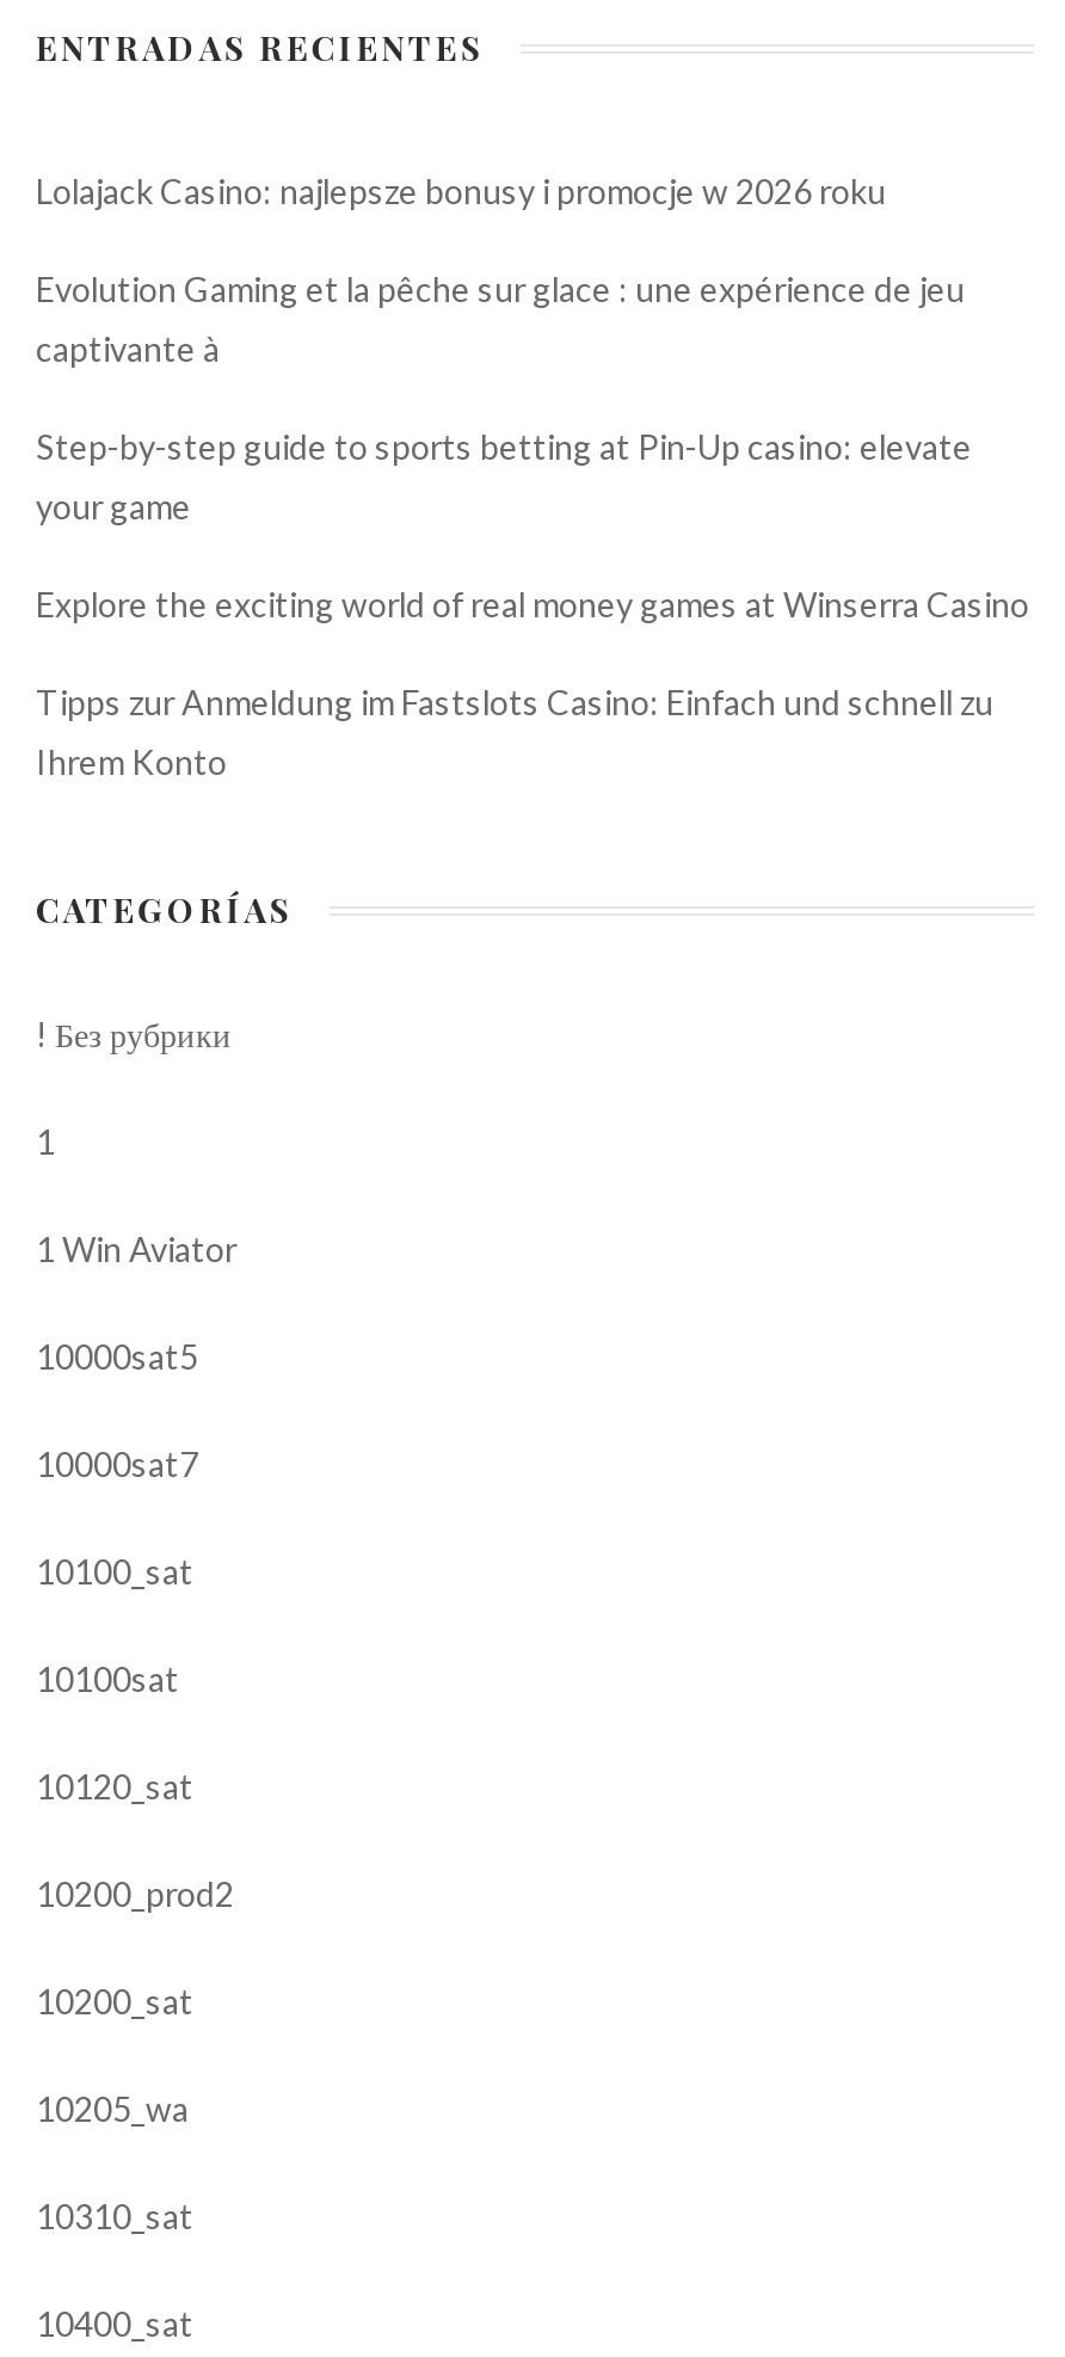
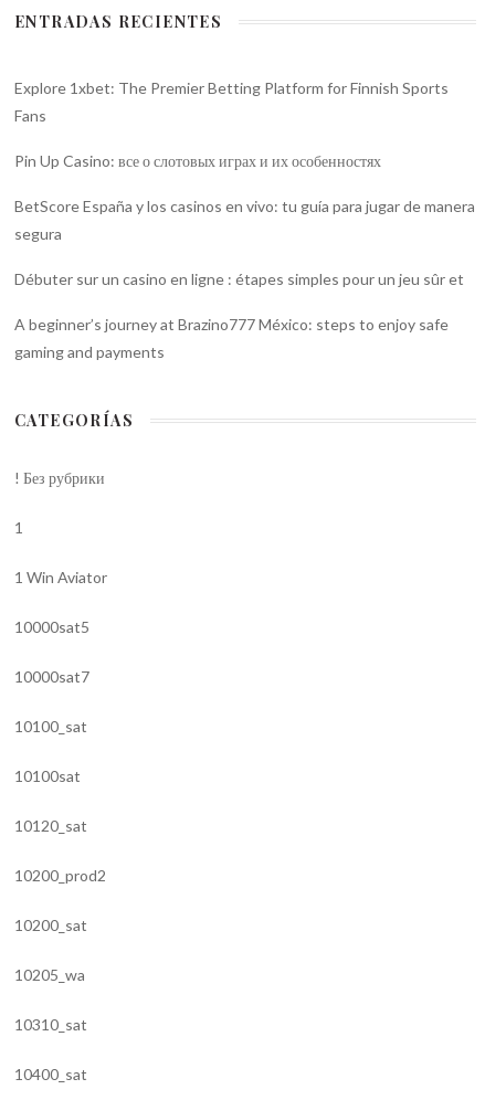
[36,170,886,211] Lolajack Casino: najlepsze bonusy i promocje w 2026 roku -> [14,78,449,97] Explore 1xbet: The Premier Betting Platform for Finnish Sports
[36,268,965,309] Evolution Gaming et la pêche sur glace : une expérience de jeu -> [14,106,46,125] Fans
[36,328,220,368] captivante à -> [14,151,381,170] Pin Up Casino: все о слотовых играх и их особенностях
[36,426,972,466] Step-by-step guide to sports betting at Pin-Up casino: elevate -> [14,196,475,215] BetScore España y los casinos en vivo: tu guía para jugar de manera
[36,485,191,526] your game -> [14,224,62,243] segura
[36,583,1029,624] Explore the exciting world of real money games at Winserra Casino -> [14,269,464,288] Débuter sur un casino en ligne : étapes simples pour un jeu sûr et
[36,681,993,722] Tipps zur Anmeldung im Fastslots Casino: Einfach und schnell zu -> [14,315,449,333] A beginner’s journey at Brazino777 México: steps to enjoy safe
[36,741,227,782] Ihrem Konto -> [14,342,165,361] gaming and payments

